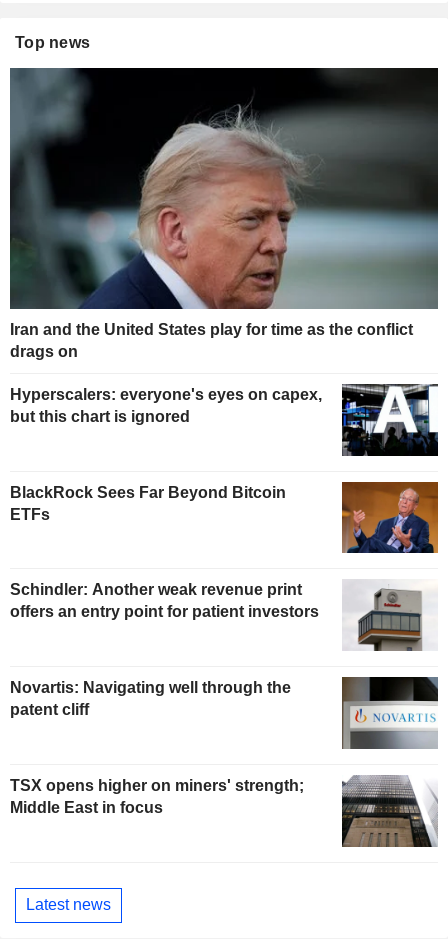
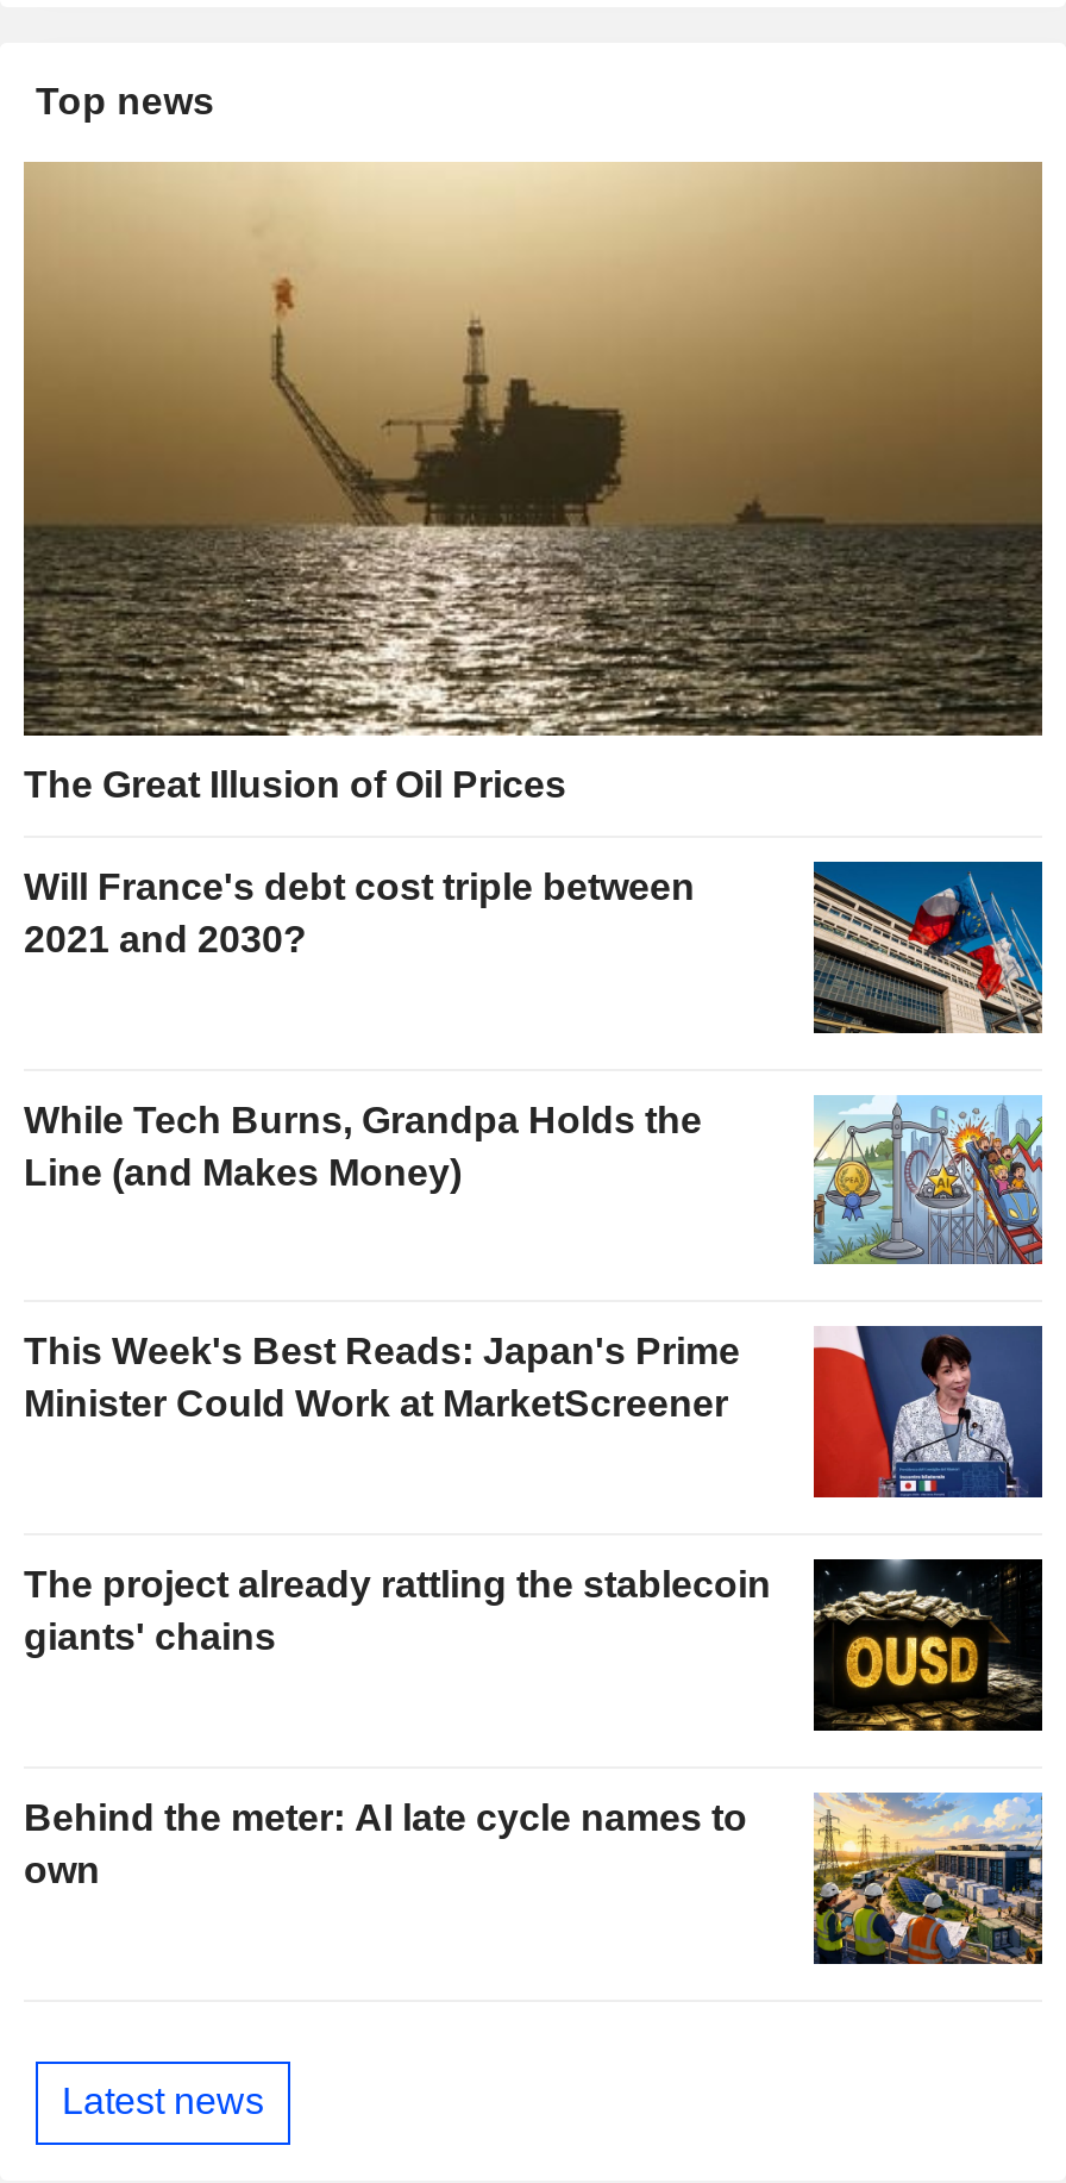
[9,67,439,360] [image] | Iran and the United States play for time as the conflict | drags on -> [21,159,1045,804] [image] | The Great Illusion of Oil Prices
[10,386,322,425] Hyperscalers: everyone's eyes on capex, | but this chart is ignored -> [24,866,695,959] Will France's debt cost triple between | 2021 and 2030?
[342,383,439,457] [image] -> [811,859,1045,1036] [image]
[10,483,286,522] BlackRock Sees Far Beyond Bitcoin | ETFs -> [24,1099,702,1191] While Tech Burns, Grandpa Holds the | Line (and Makes Money)
[341,481,439,554] [image] -> [814,1095,1045,1266] [image]
[10,579,438,652] [image] | Schindler: Another weak revenue print | offers an entry point for patient investors -> [24,1324,1045,1500] [image] | This Week's Best Reads: Japan's Prime | Minister Could Work at MarketScreener
[10,679,291,718] Novartis: Navigating well through the | patent cliff -> [24,1565,771,1657] The project already rattling the stablecoin | giants' chains
[341,676,439,750] [image] -> [814,1557,1045,1731] [image]
[10,775,438,848] [image] | TSX opens higher on miners' strength; | Middle East in focus -> [24,1790,1045,1966] [image] | Behind the meter: AI late cycle names to | own

